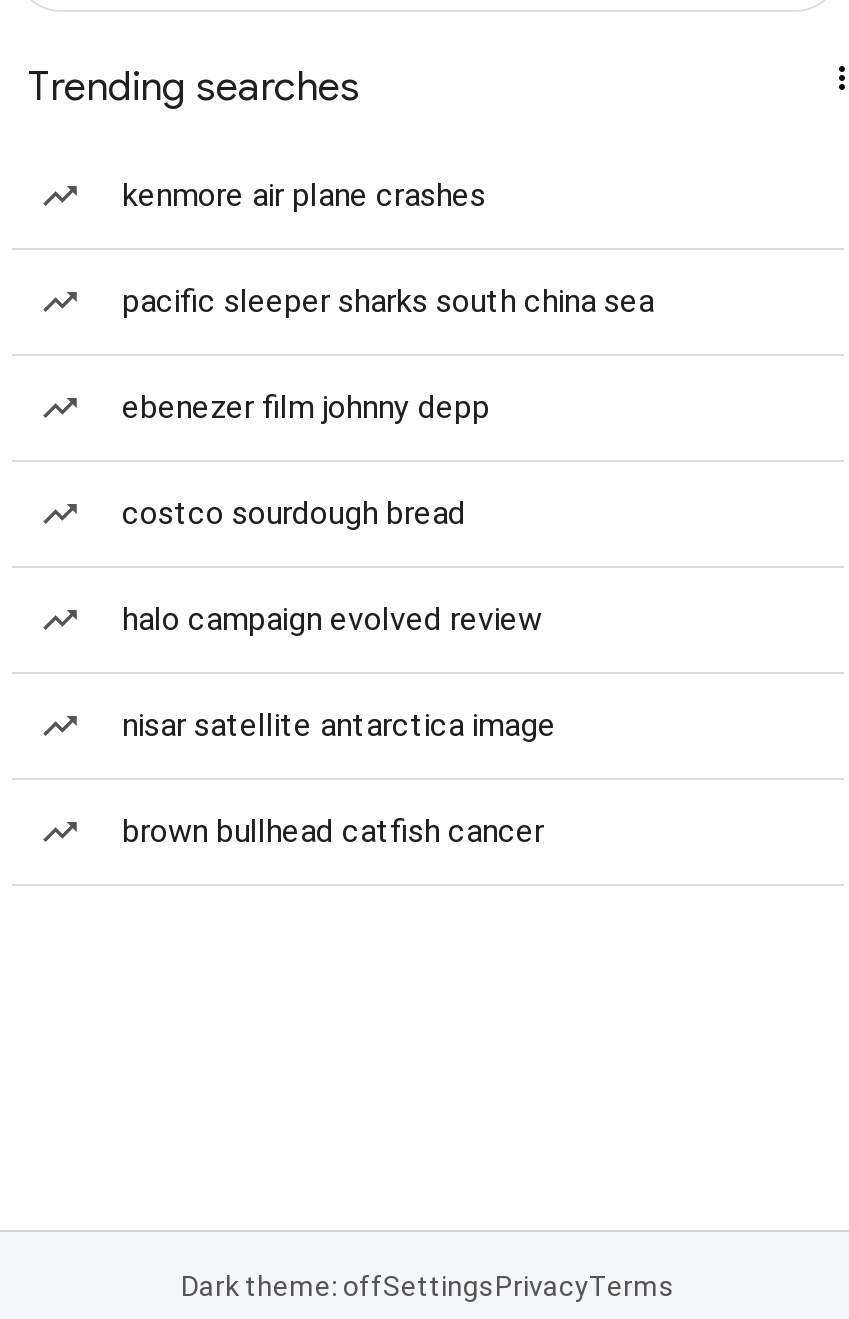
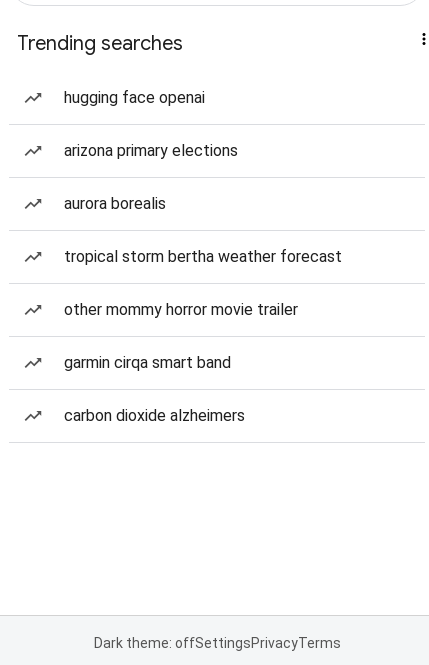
[122,176,486,214] kenmore air plane crashes -> [64,88,205,107] hugging face openai
[122,282,654,320] pacific sleeper sharks south china sea -> [64,141,238,160] arizona primary elections
[122,388,490,426] ebenezer film johnny depp -> [64,194,166,213] aurora borealis
[122,494,466,532] costco sourdough bread -> [64,247,342,266] tropical storm bertha weather forecast
[122,600,542,638] halo campaign evolved review -> [64,300,298,319] other mommy horror movie trailer
[122,706,556,744] nisar satellite antarctica image -> [64,353,231,372] garmin cirqa smart band
[122,812,544,850] brown bullhead catfish cancer -> [64,406,245,425] carbon dioxide alzheimers

